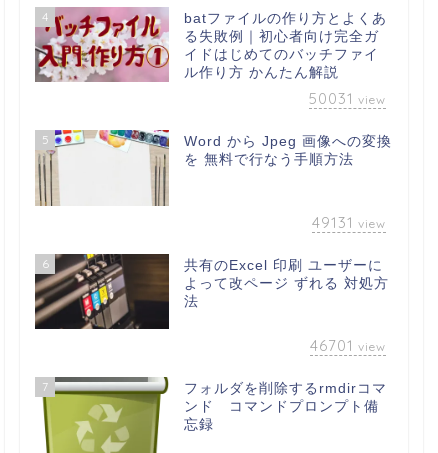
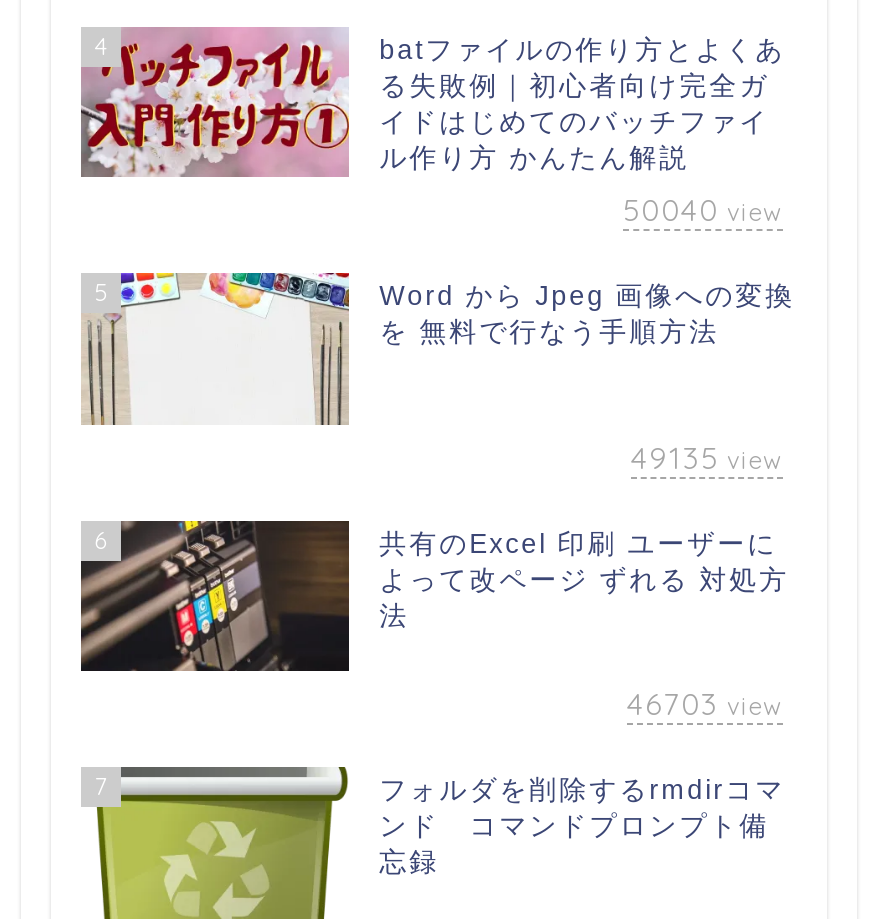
[309,89,386,108] 50031 view -> [623,191,783,229] 50040 view
[312,213,386,232] 49131 view -> [631,438,783,476] 49135 view
[310,336,386,355] 46701 view -> [627,685,783,723] 46703 view

